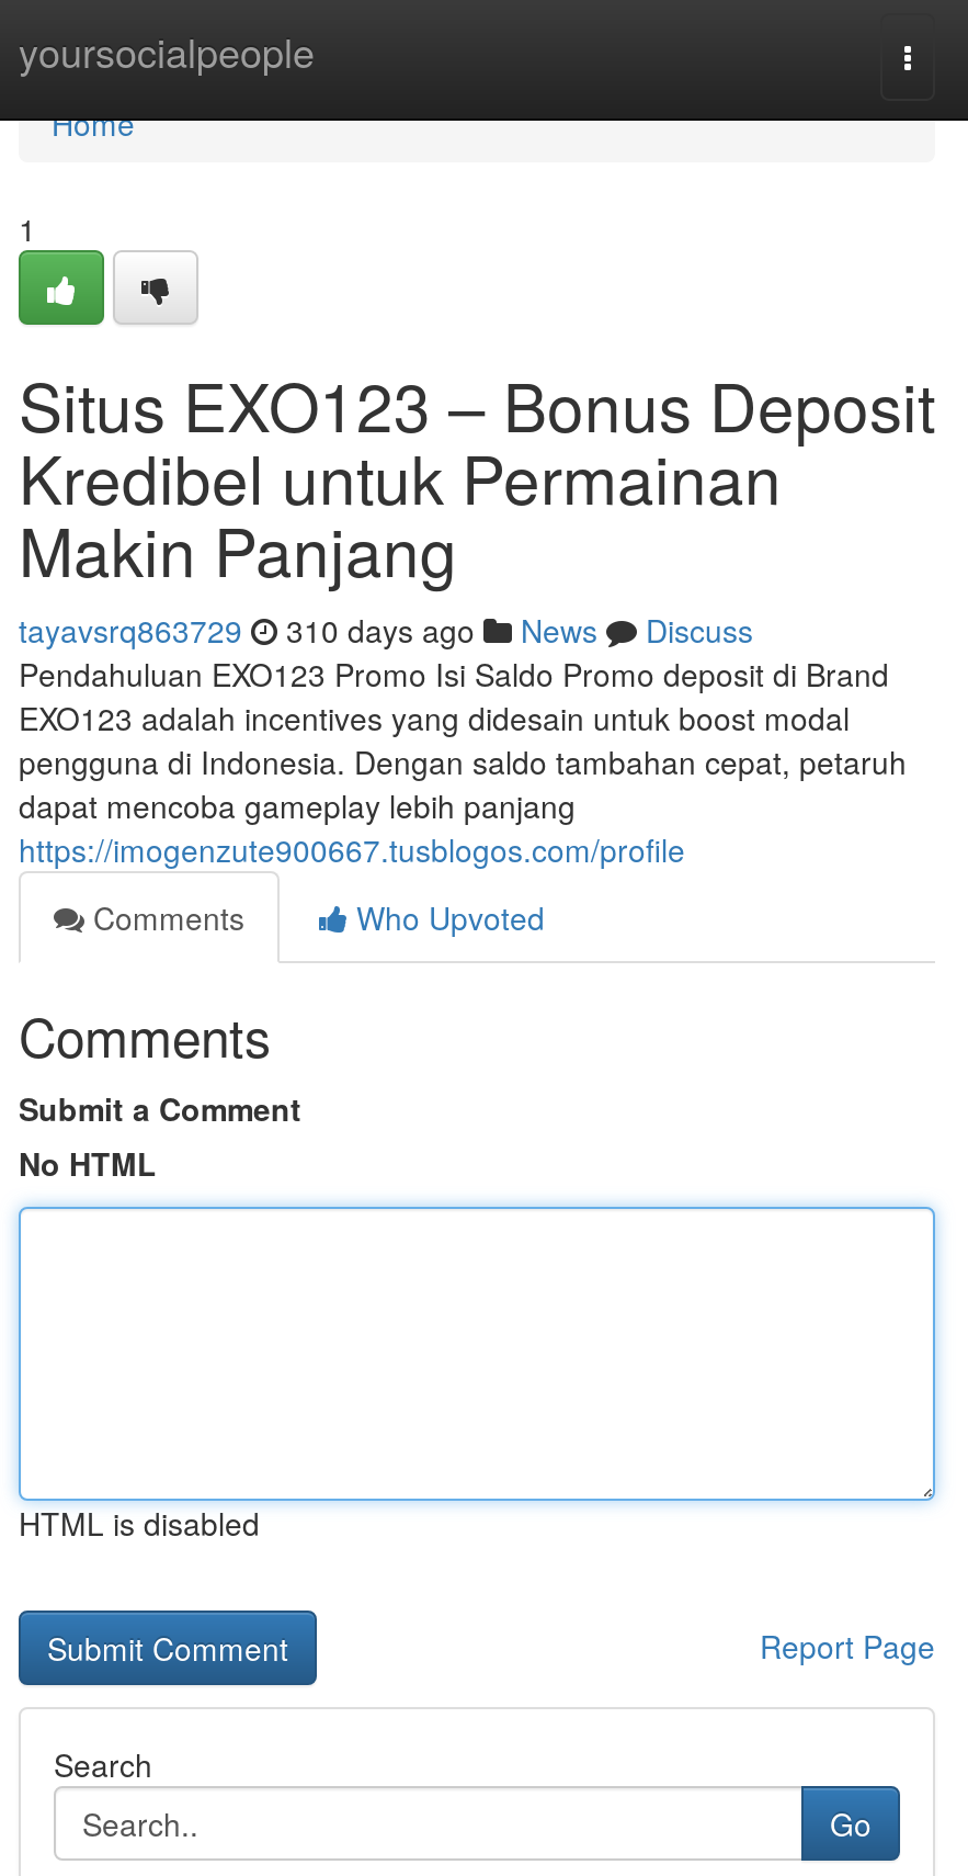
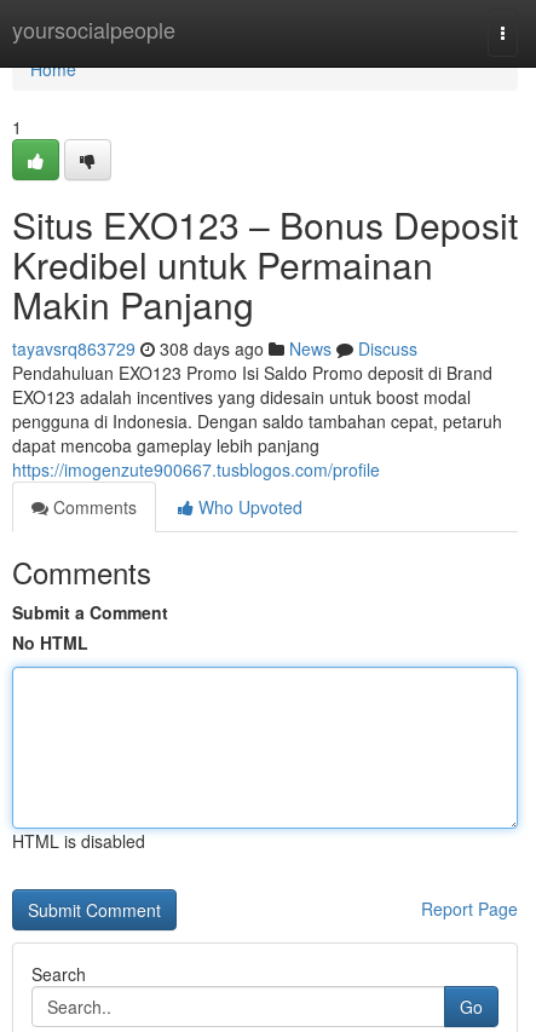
[19,608,753,652] tayavsrq863729 310 days ago News Discuss -> [12,336,417,361] tayavsrq863729 308 days ago News Discuss

